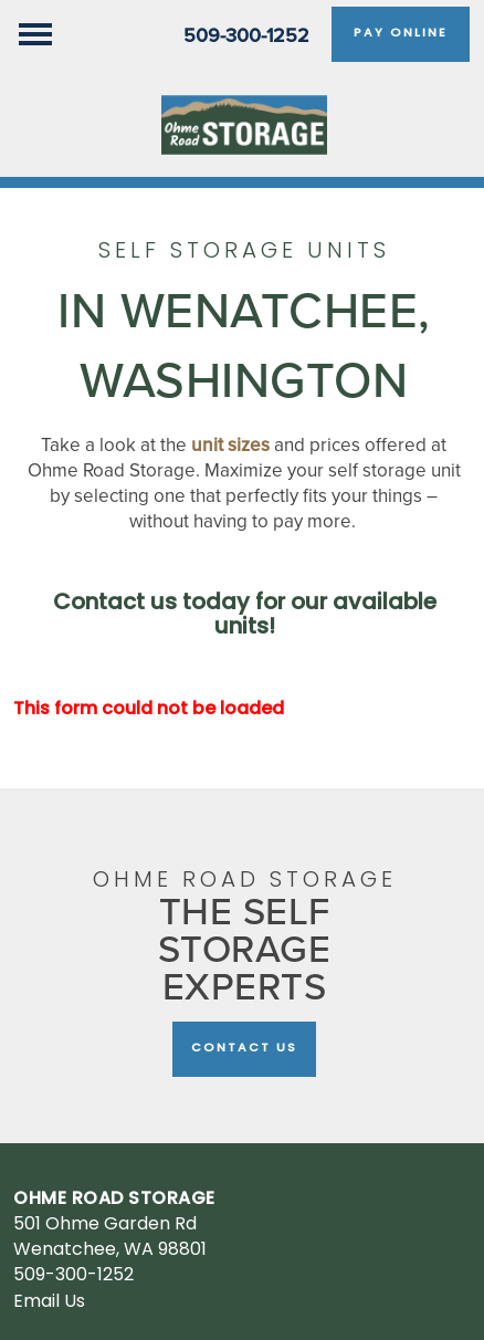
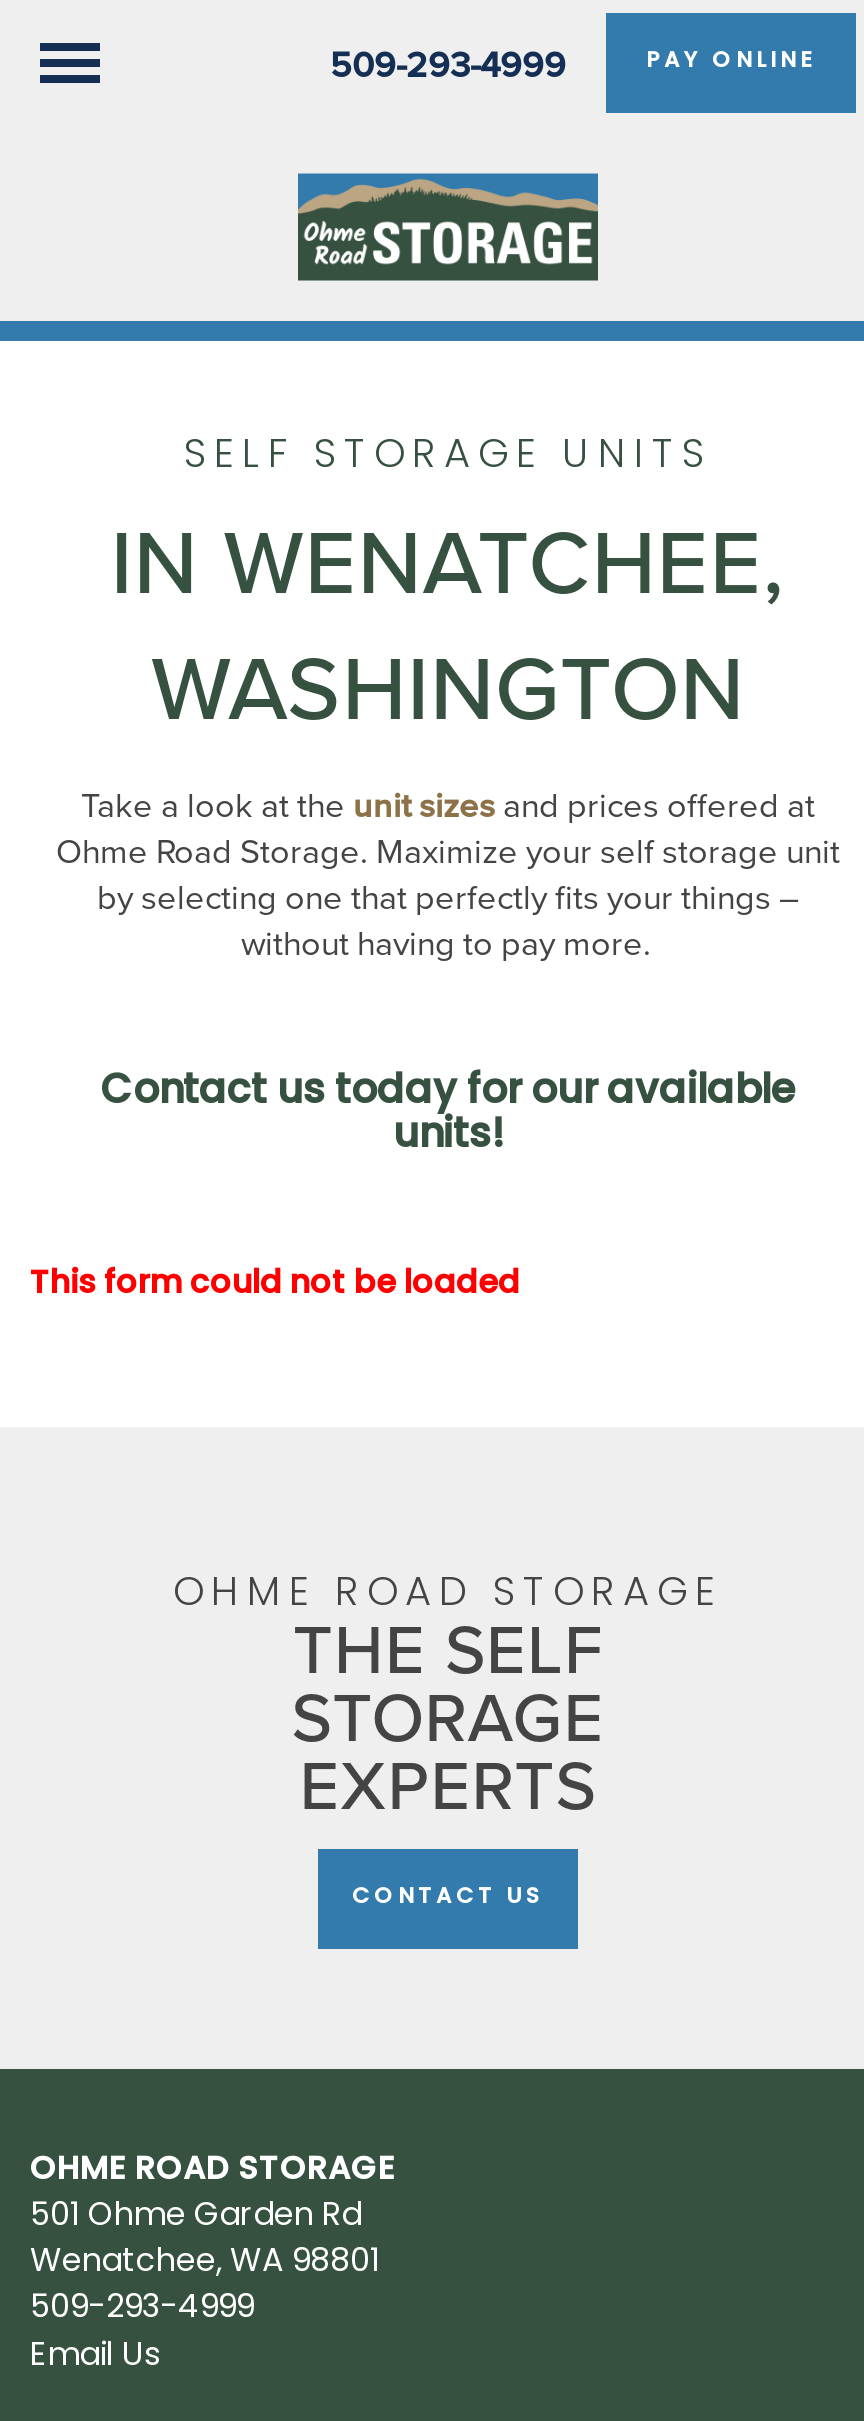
[183,21,309,49] 509-300-1252 -> [330,39,566,89] 509-293-4999
[13,1267,134,1285] 509-300-1252 -> [30,2294,254,2326] 509-293-4999

